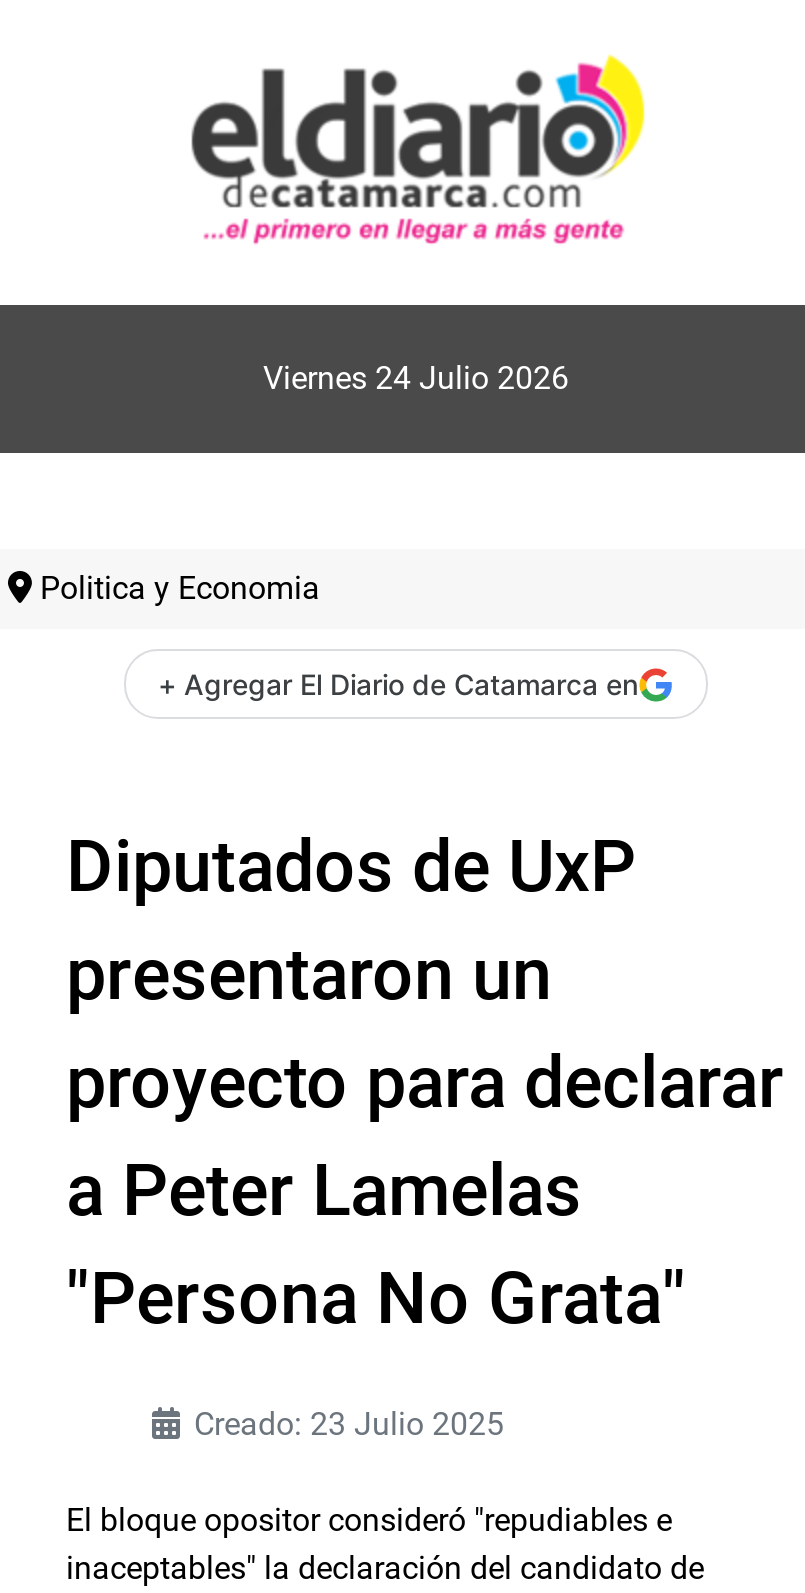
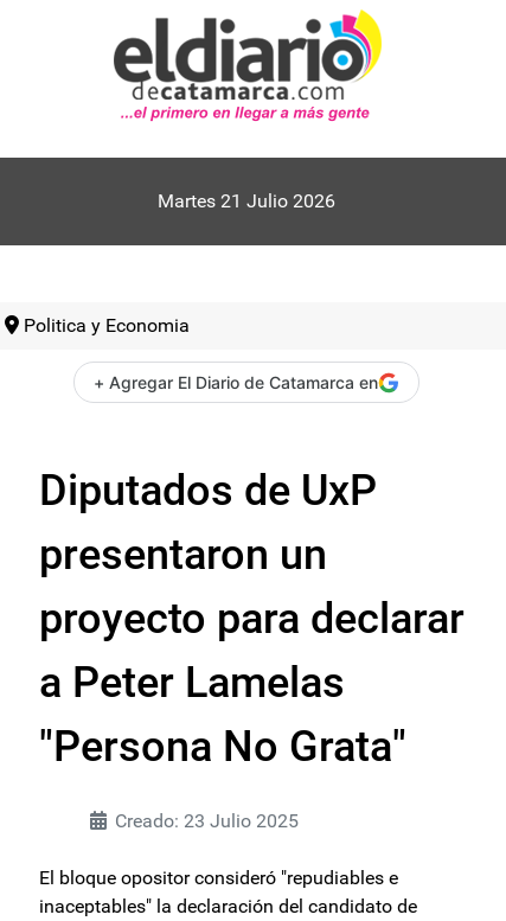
[263,359,569,397] Viernes 24 Julio 2026 -> [158,190,335,212] Martes 21 Julio 2026

